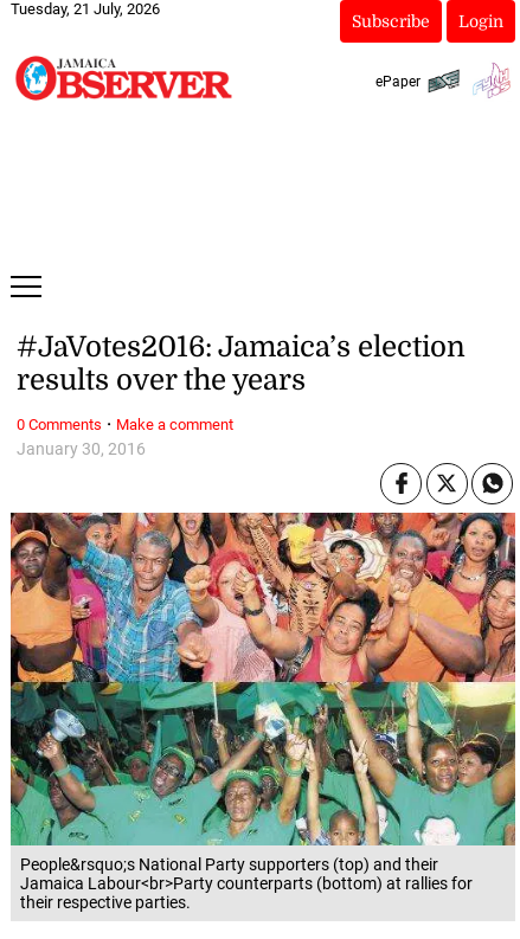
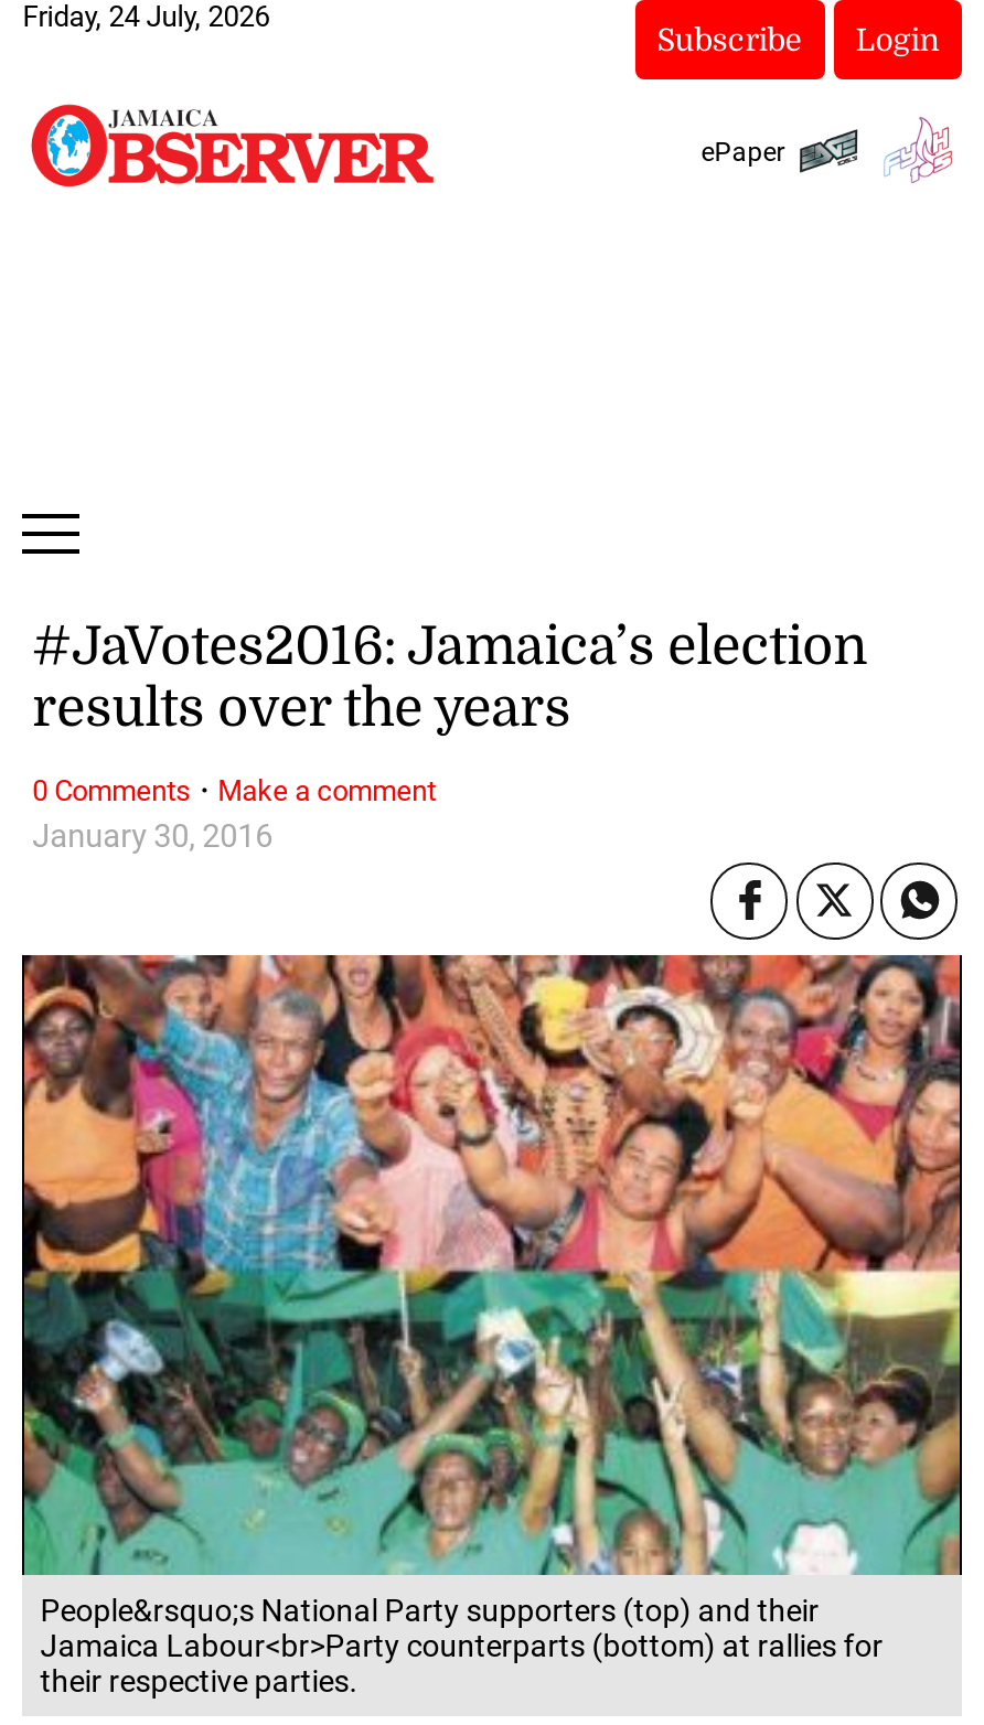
[11,0,160,18] Tuesday, 21 July, 2026 -> [23,0,270,33] Friday, 24 July, 2026

